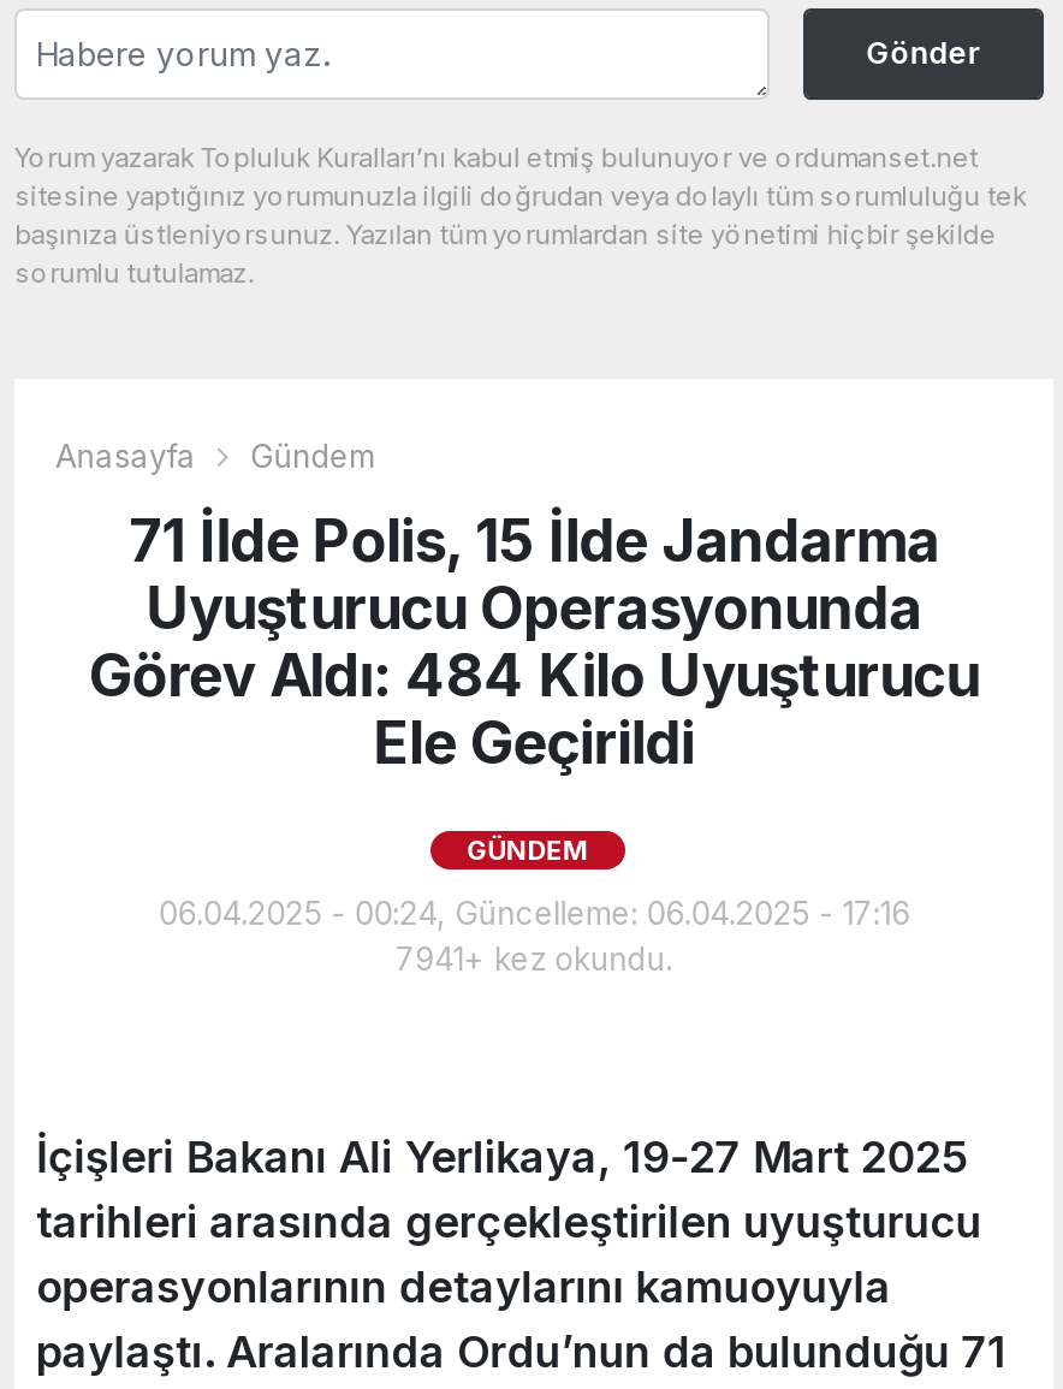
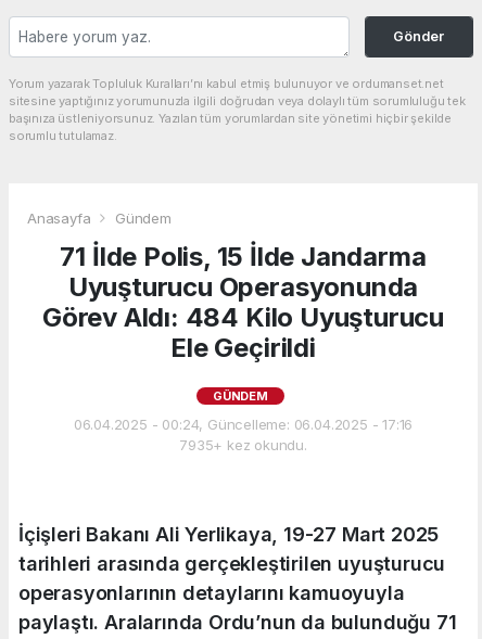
[396,940,672,978] 7941+ kez okundu. -> [179,436,307,454] 7935+ kez okundu.

